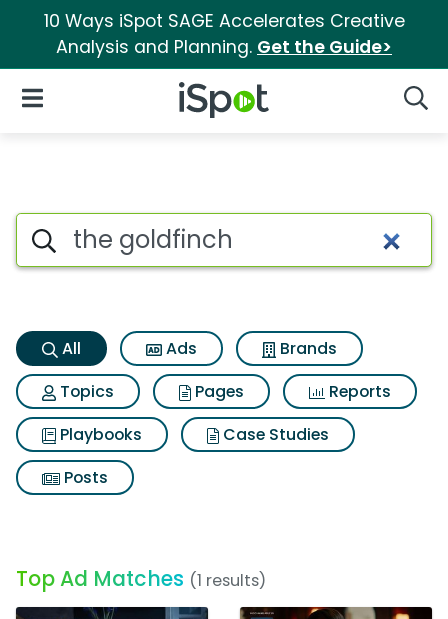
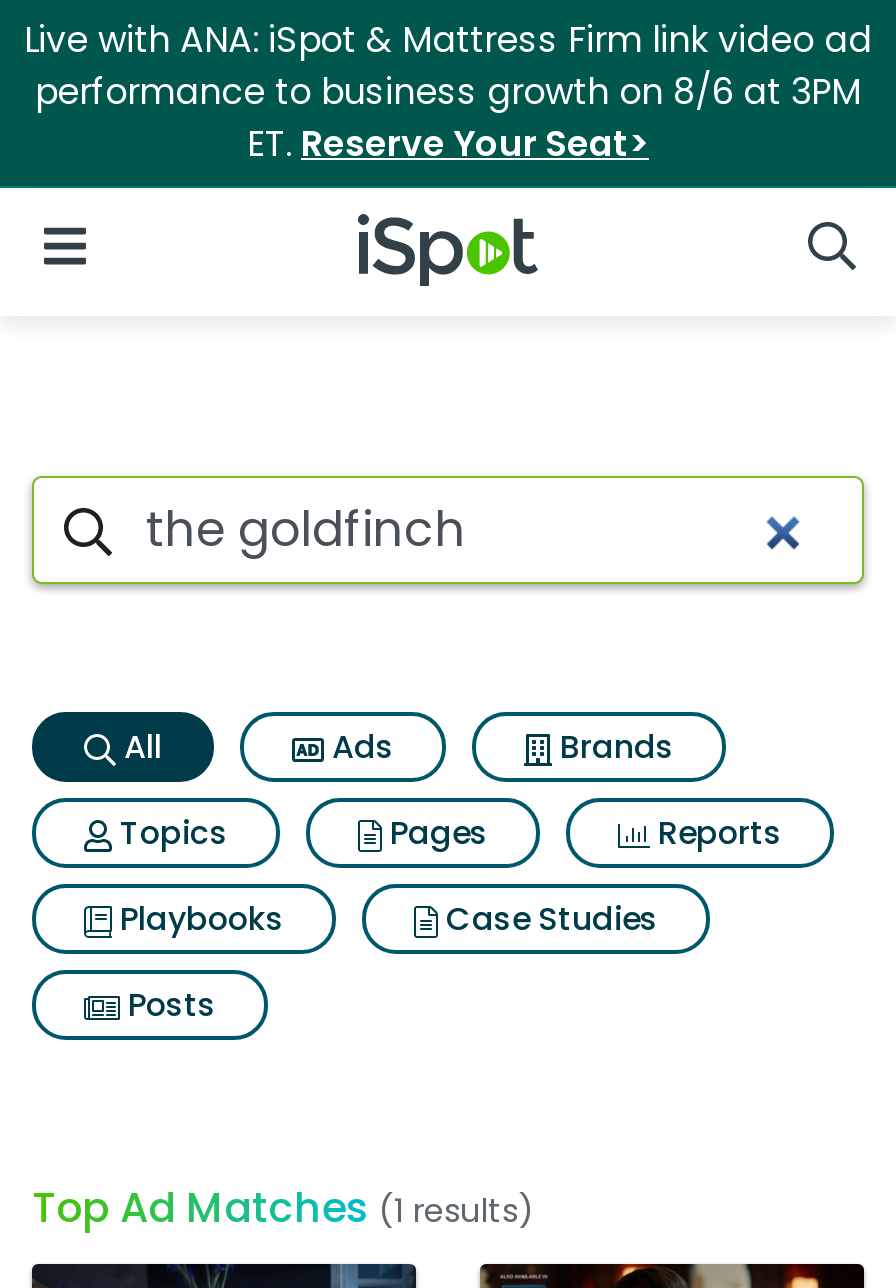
[43,9,404,59] 10 Ways iSpot SAGE Accelerates Creative | Analysis and Planning. Get the Guide> -> [24,16,872,168] Live with ANA: iSpot & Mattress Firm link video ad | performance to business growth on 8/6 at 3PM | ET. Reserve Your Seat>

